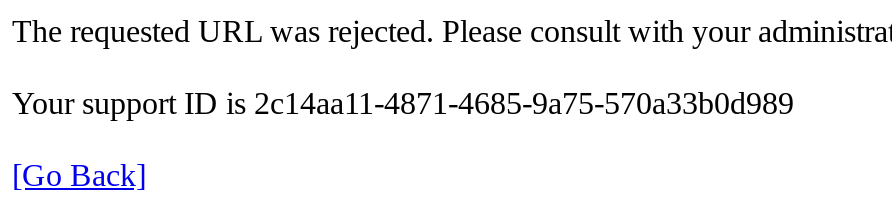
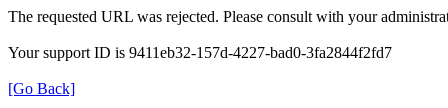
[12,86,794,120] Your support ID is 2c14aa11-4871-4685-9a75-570a33b0d989 -> [8,44,392,61] Your support ID is 9411eb32-157d-4227-bad0-3fa2844f2fd7

